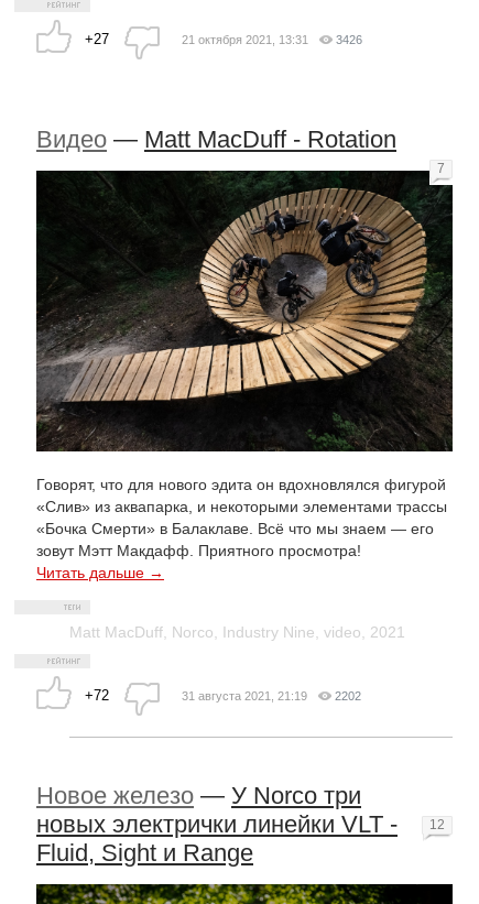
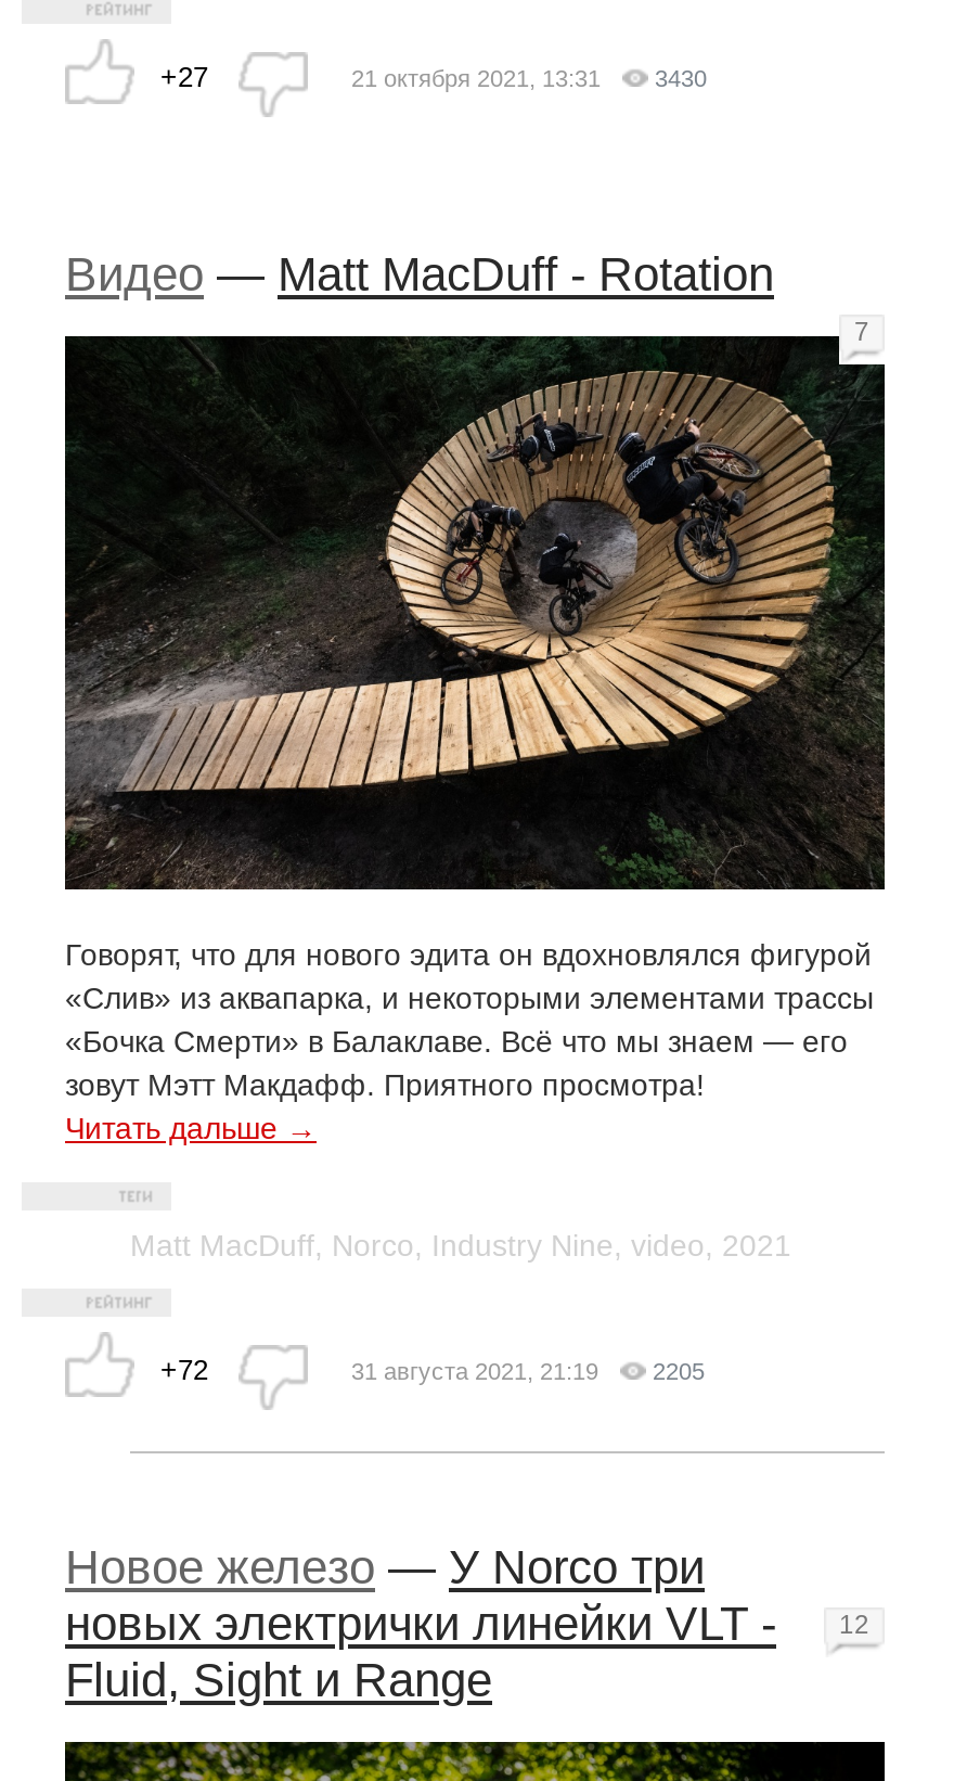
[336,32,362,46] 3426 -> [655,64,707,90] 3430
[335,689,361,702] 2202 -> [653,1357,705,1383] 2205

